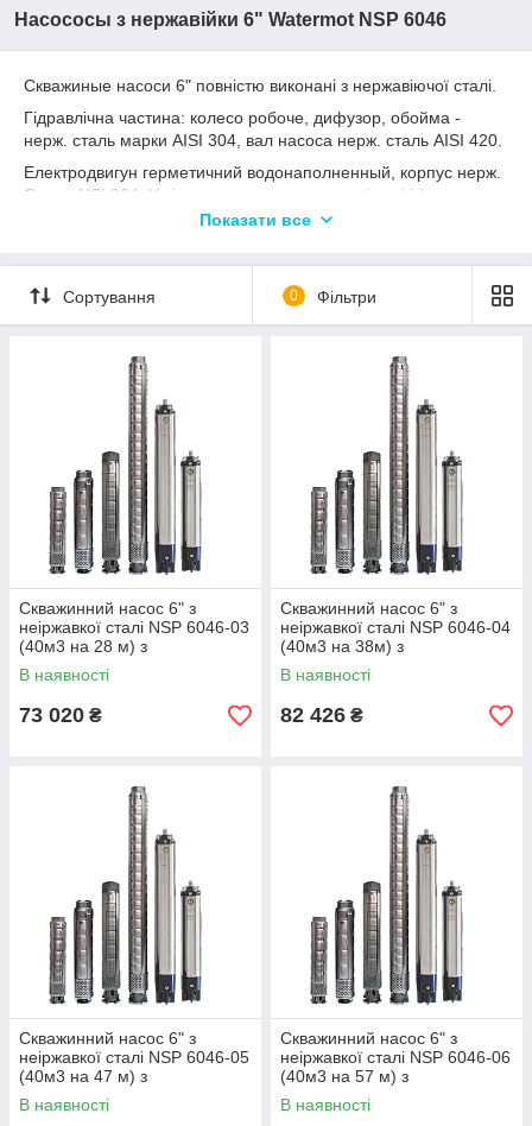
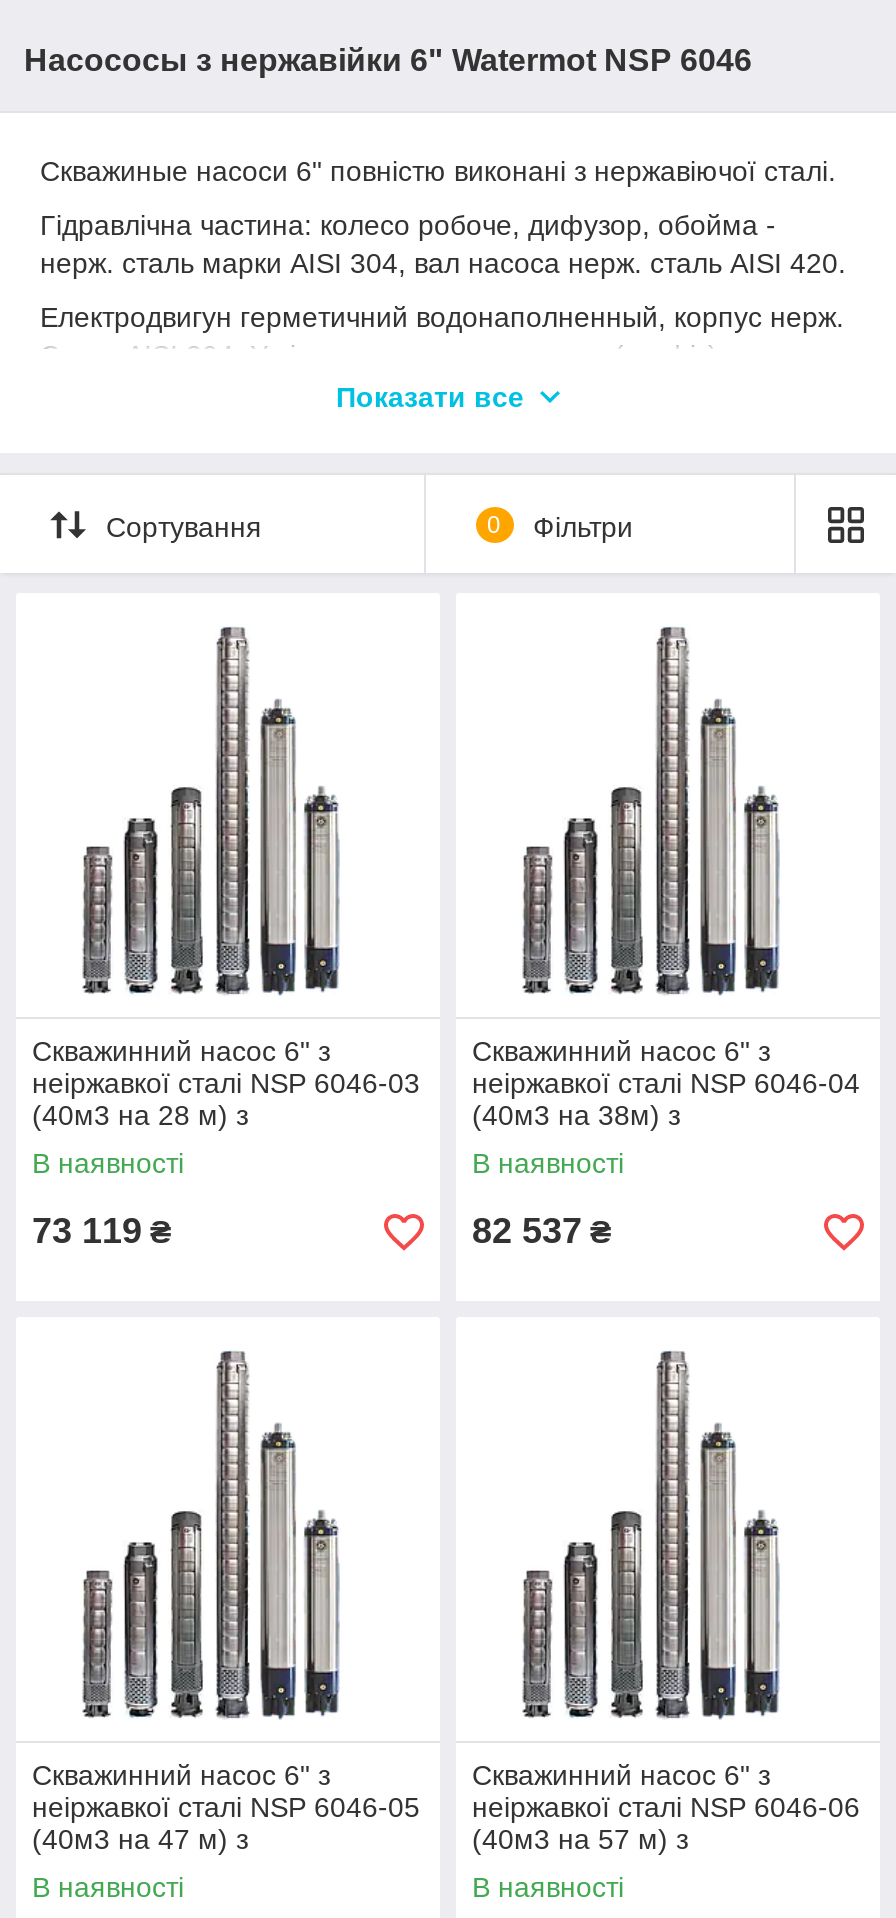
[19,703,102,727] 73 020 ₴ -> [32,1211,172,1251] 73 119 ₴
[280,703,363,727] 82 426 ₴ -> [472,1211,612,1251] 82 537 ₴

